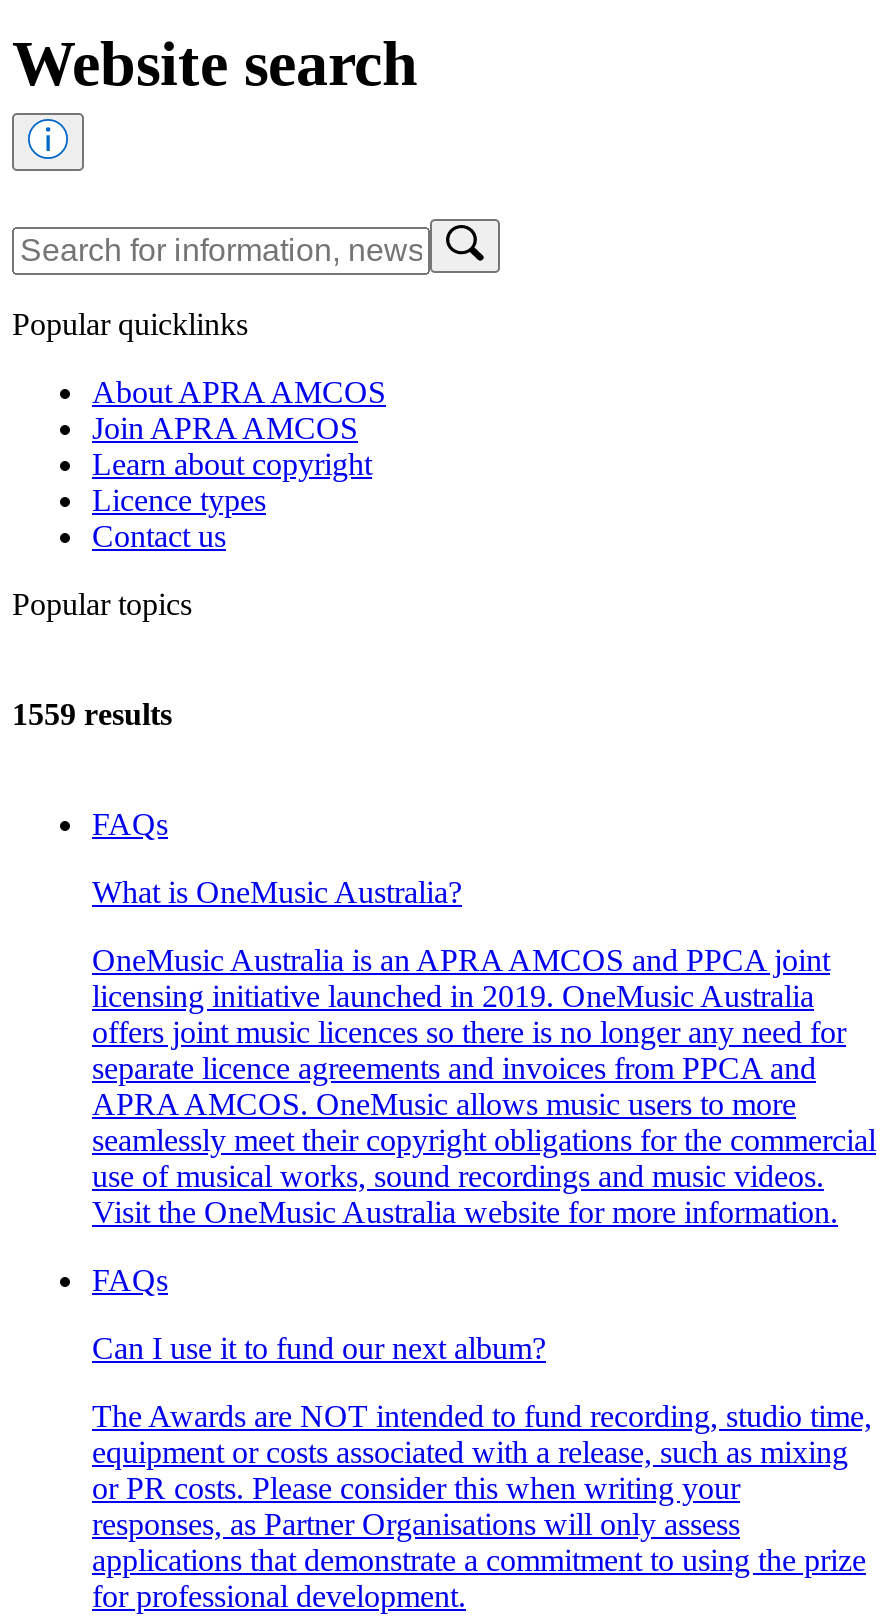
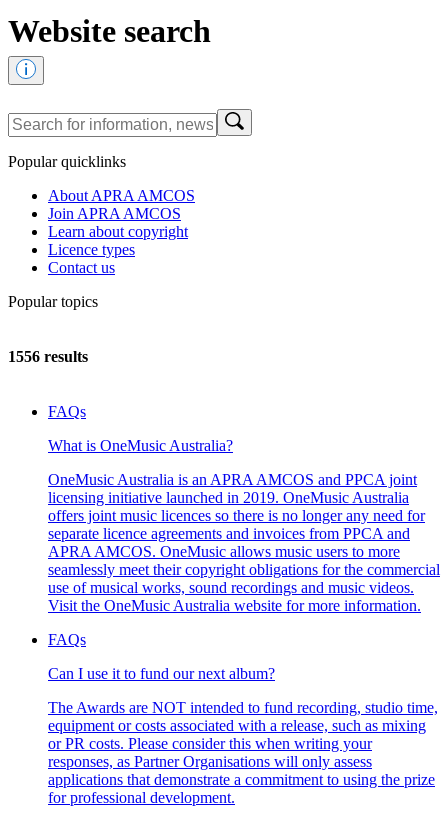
[12,697,172,731] 1559 results -> [8,348,88,365] 1556 results

